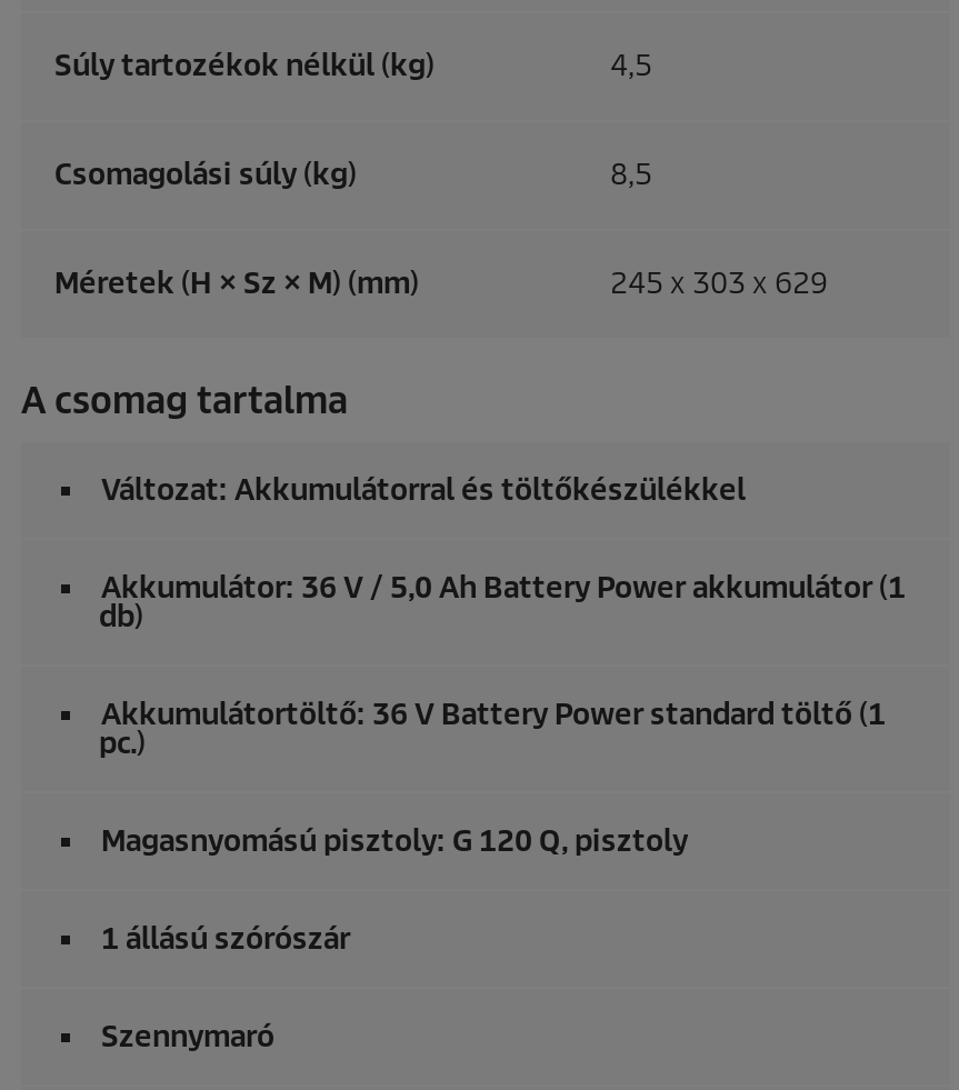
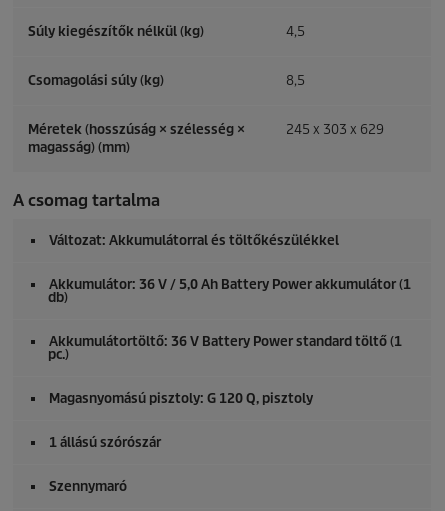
[54,47,434,85] Súly tartozékok nélkül (kg) -> [28,23,204,40] Súly kiegészítők nélkül (kg)
[54,265,419,303] Méretek (H × Sz × M) (mm) -> [28,121,245,156] Méretek (hosszúság × szélesség × | magasság) (mm)

